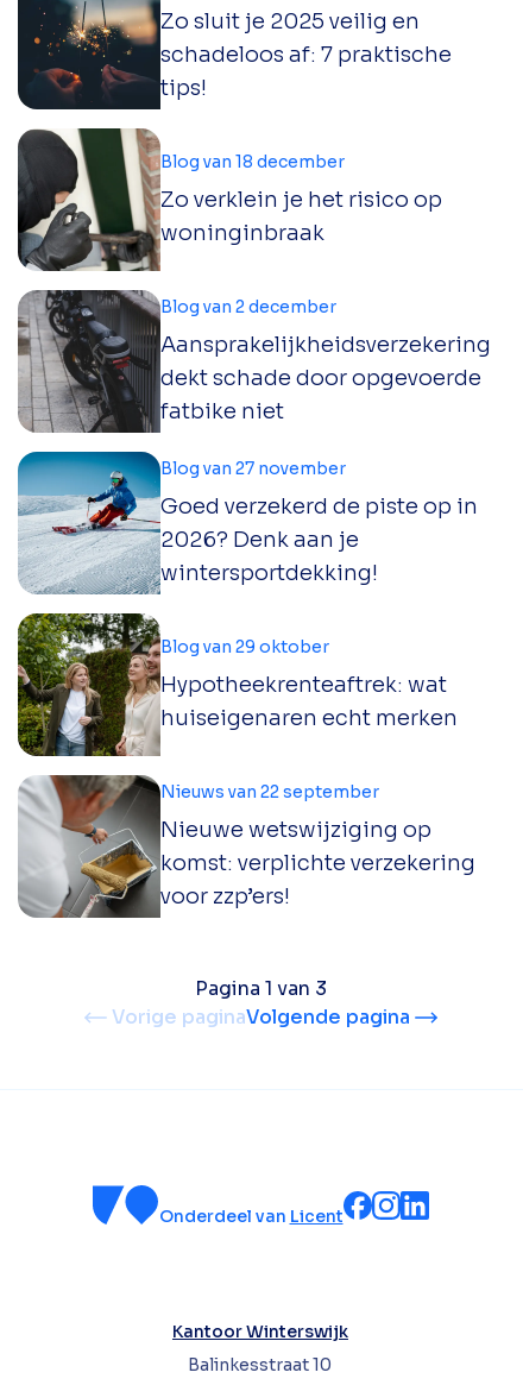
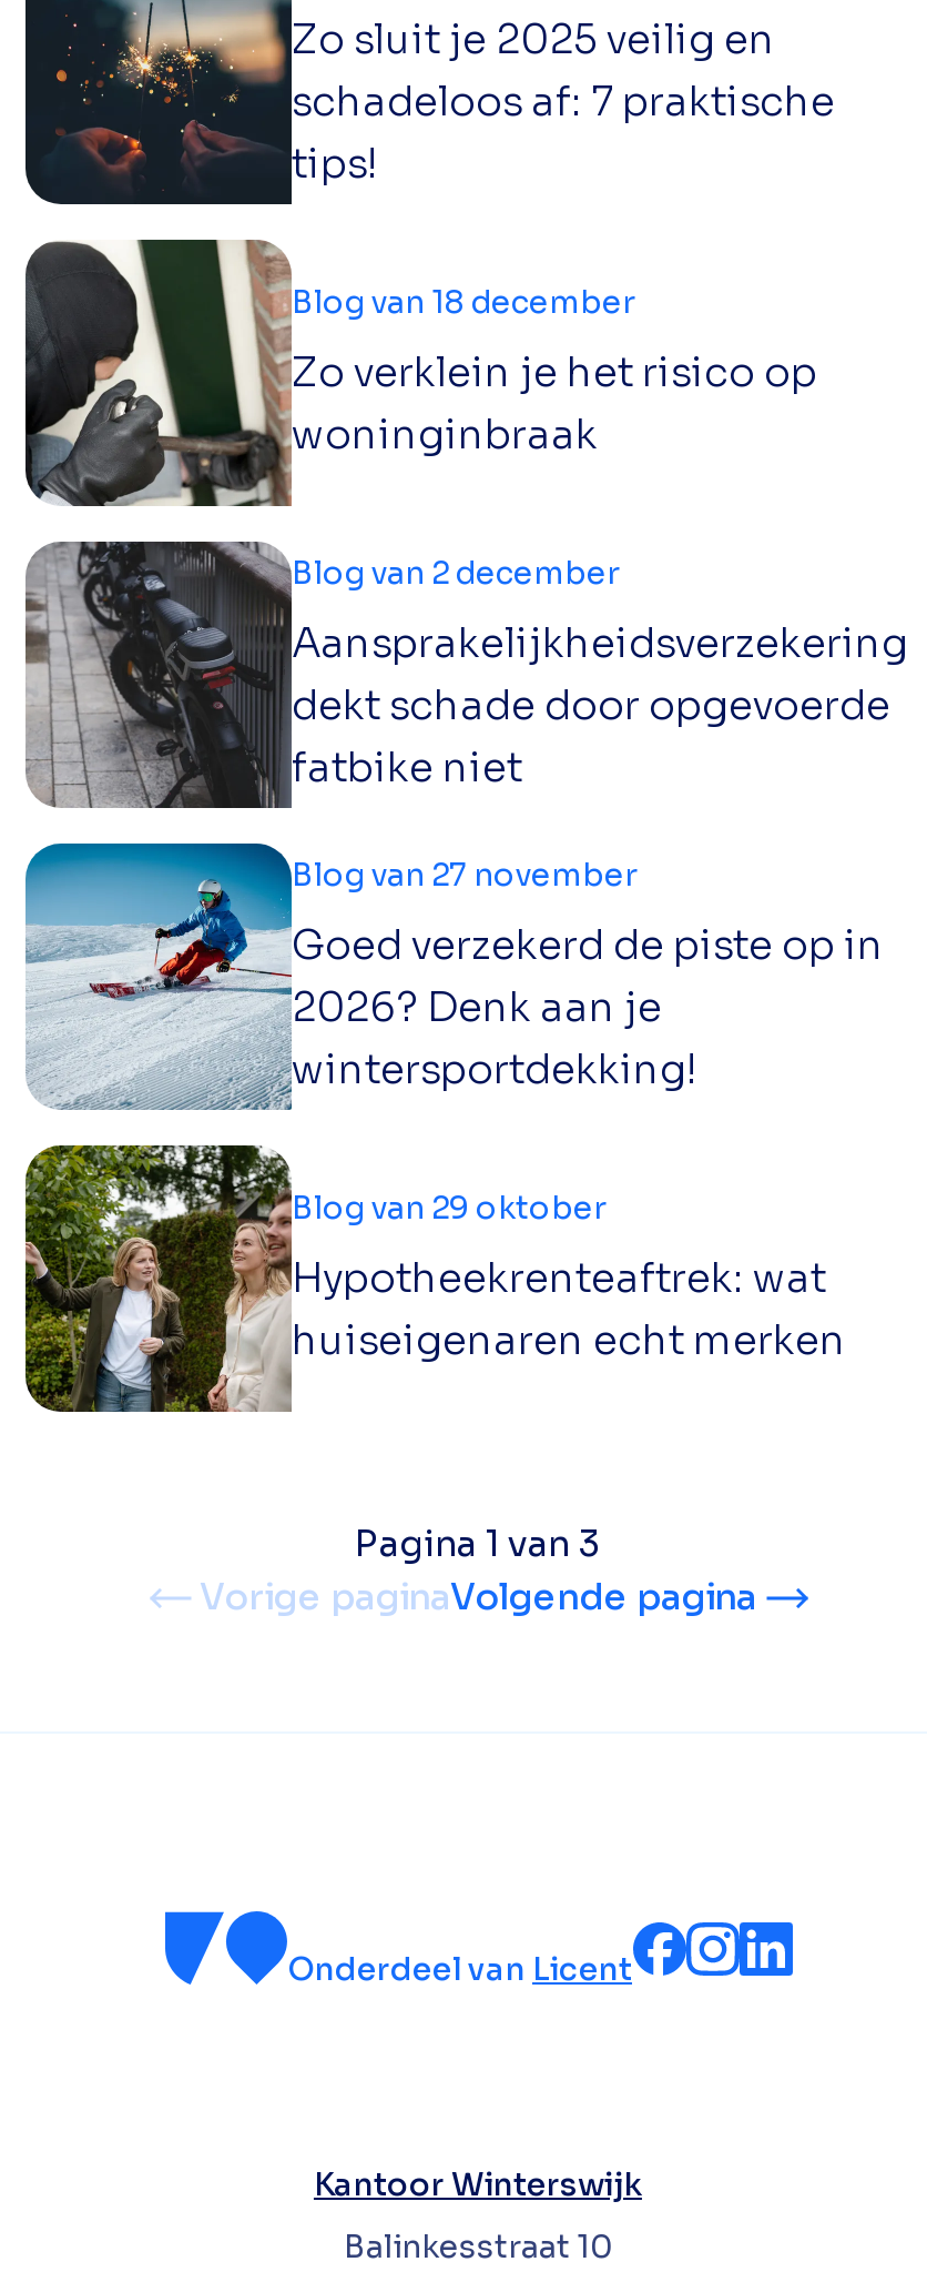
[18,774,475,918] [image] | Nieuwe wetswijziging op | komst: verplichte verzekering | voor zzp’ers! -> none
[160,781,379,802] Nieuws van 22 september -> none

